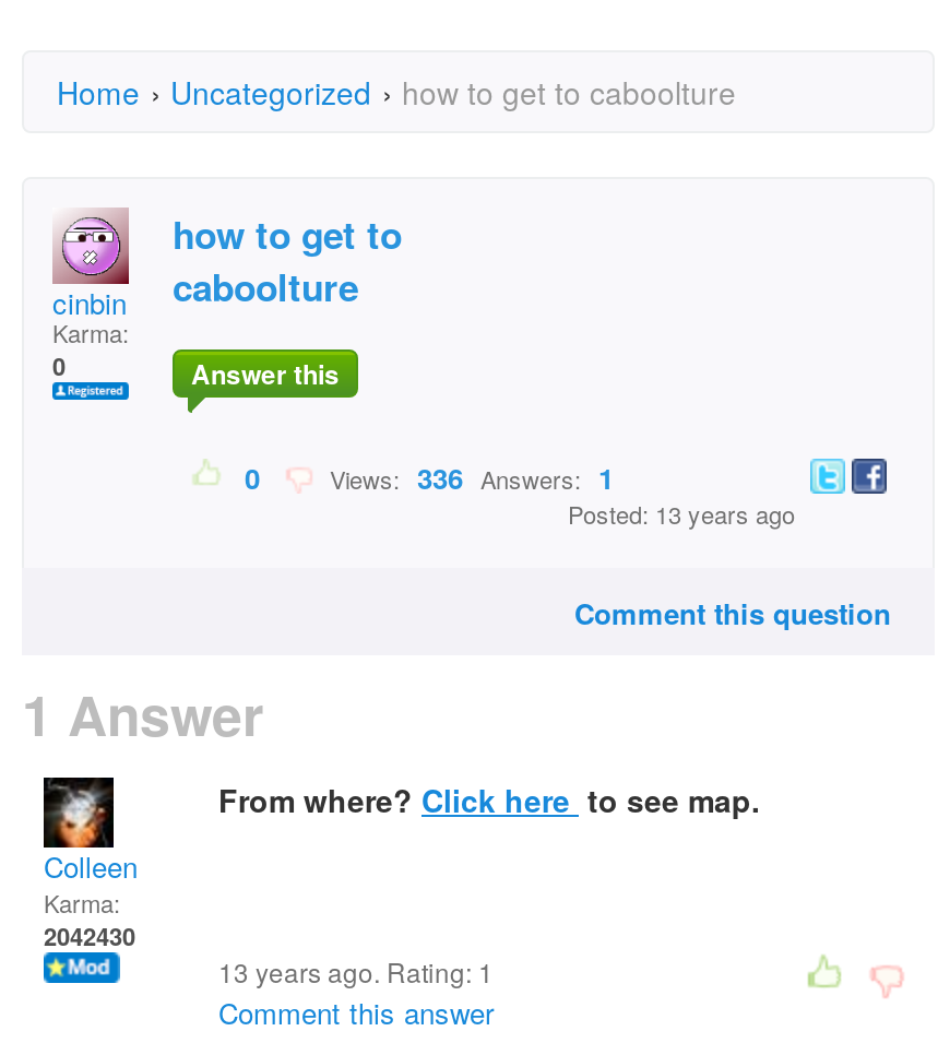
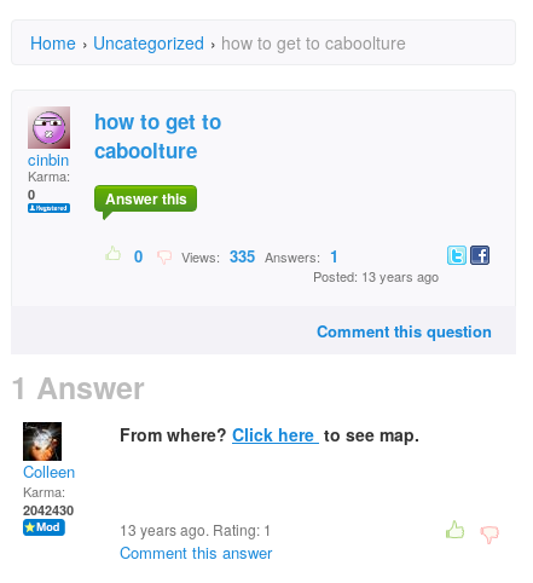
[317,457,614,498] Views: 336 Answers: 1 -> [174,244,338,267] Views: 335 Answers: 1

